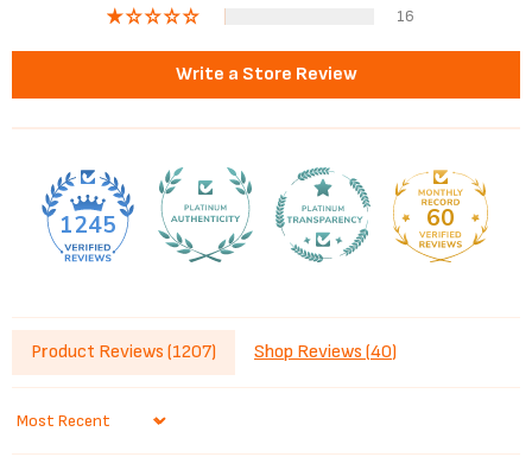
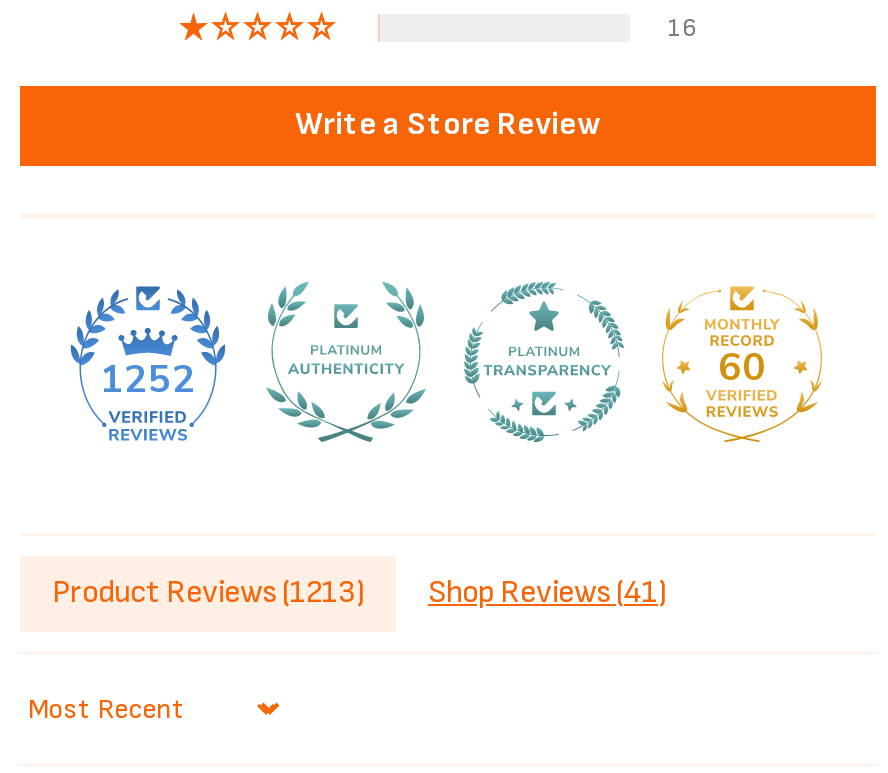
[59,210,116,241] 1245 -> [100,354,196,406] 1252
[31,340,216,363] Product Reviews (1207) -> [52,574,364,612] Product Reviews (1213)
[254,340,397,363] Shop Reviews (40) -> [428,574,666,612] Shop Reviews (41)

